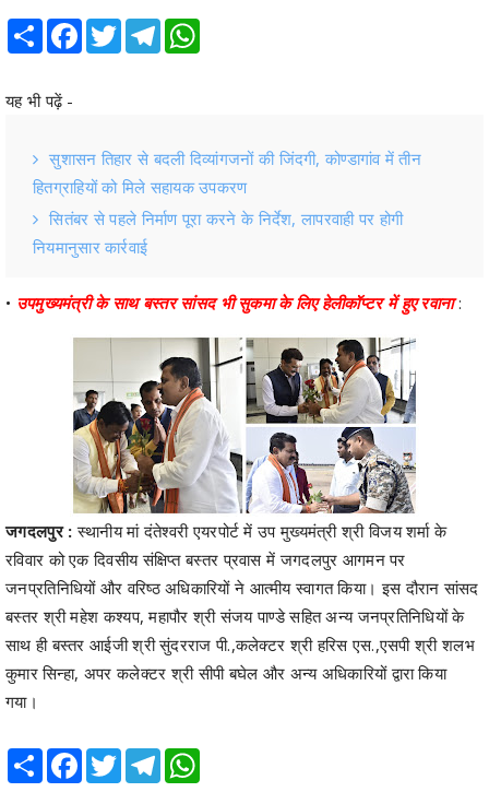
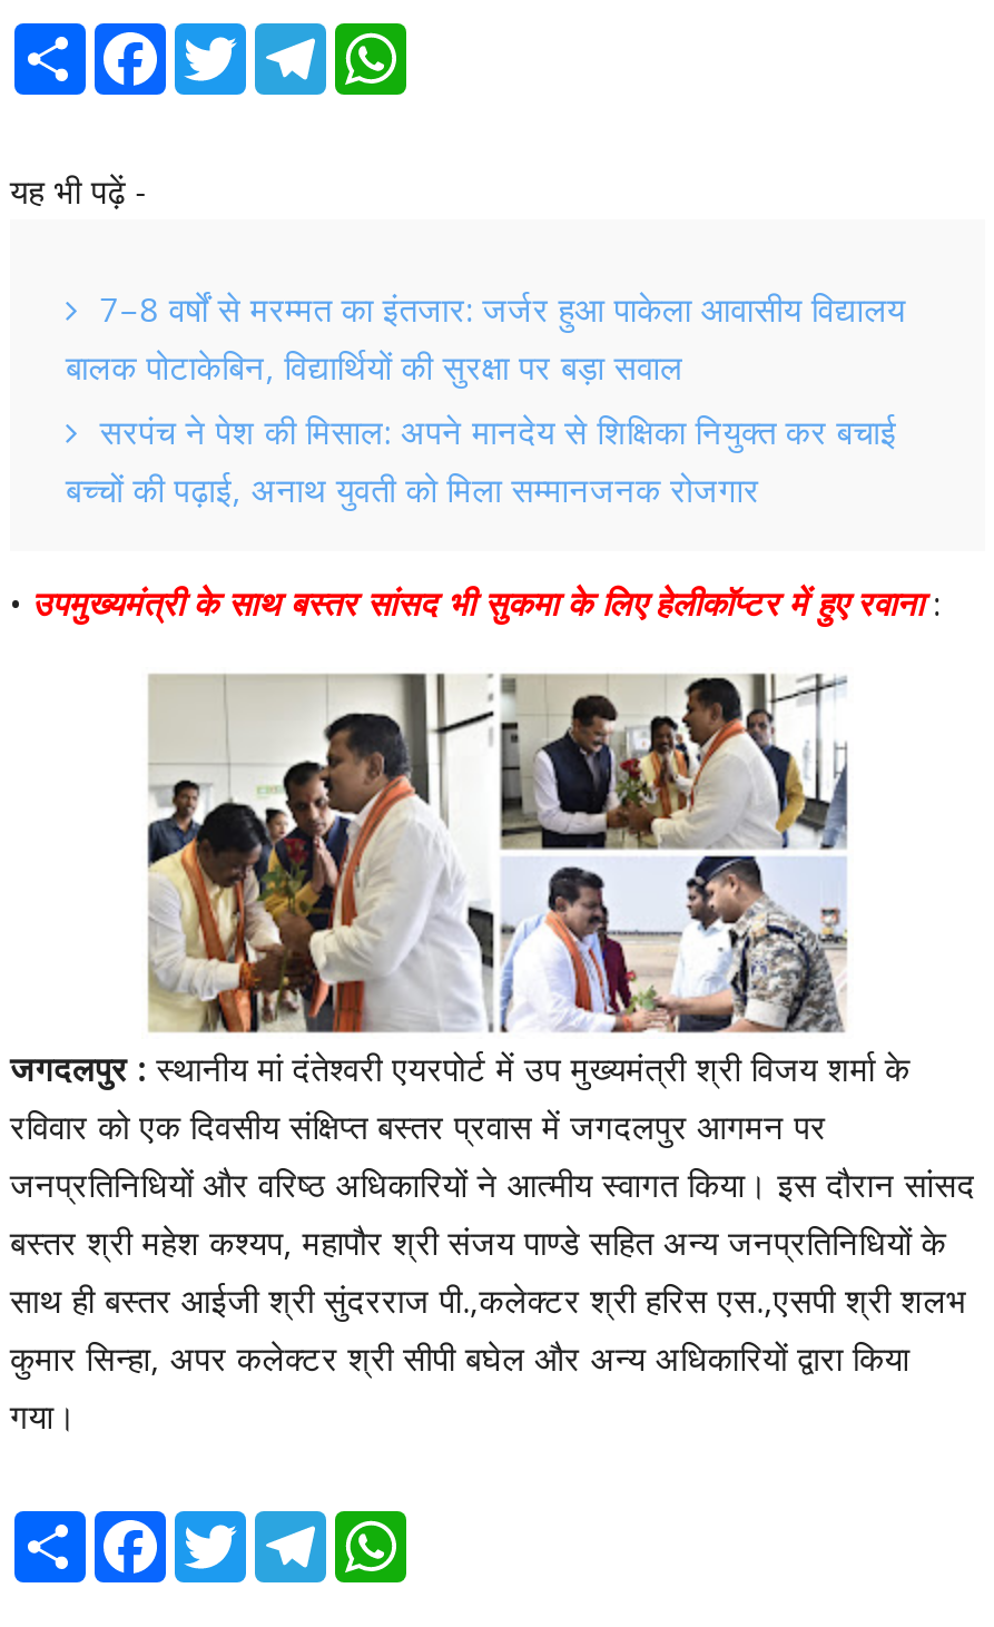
[33,147,421,258] सुशासन तिहार से बदली दिव्यांगजनों की जिंदगी, कोण्डागांव में तीन | हितग्राहियों को मिले सहायक उपकरण | सितंबर से पहले निर्माण पूरा करने के निर्देश, लापरवाही पर होगी | नियमानुसार कार्रवाई -> [66,286,905,511] 7–8 वर्षों से मरम्मत का इंतजार: जर्जर हुआ पाकेला आवासीय विद्यालय | बालक पोटाकेबिन, विद्यार्थियों की सुरक्षा पर बड़ा सवाल | सरपंच ने पेश की मिसाल: अपने मानदेय से शिक्षिका नियुक्त कर बचाई | बच्चों की पढ़ाई, अनाथ युवती को मिला सम्मानजनक रोजगार

